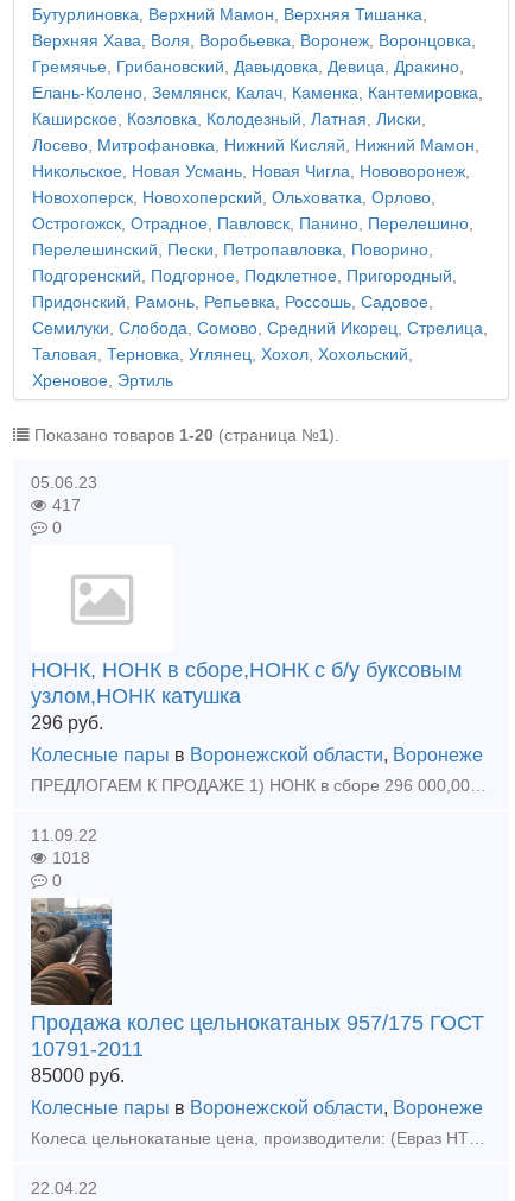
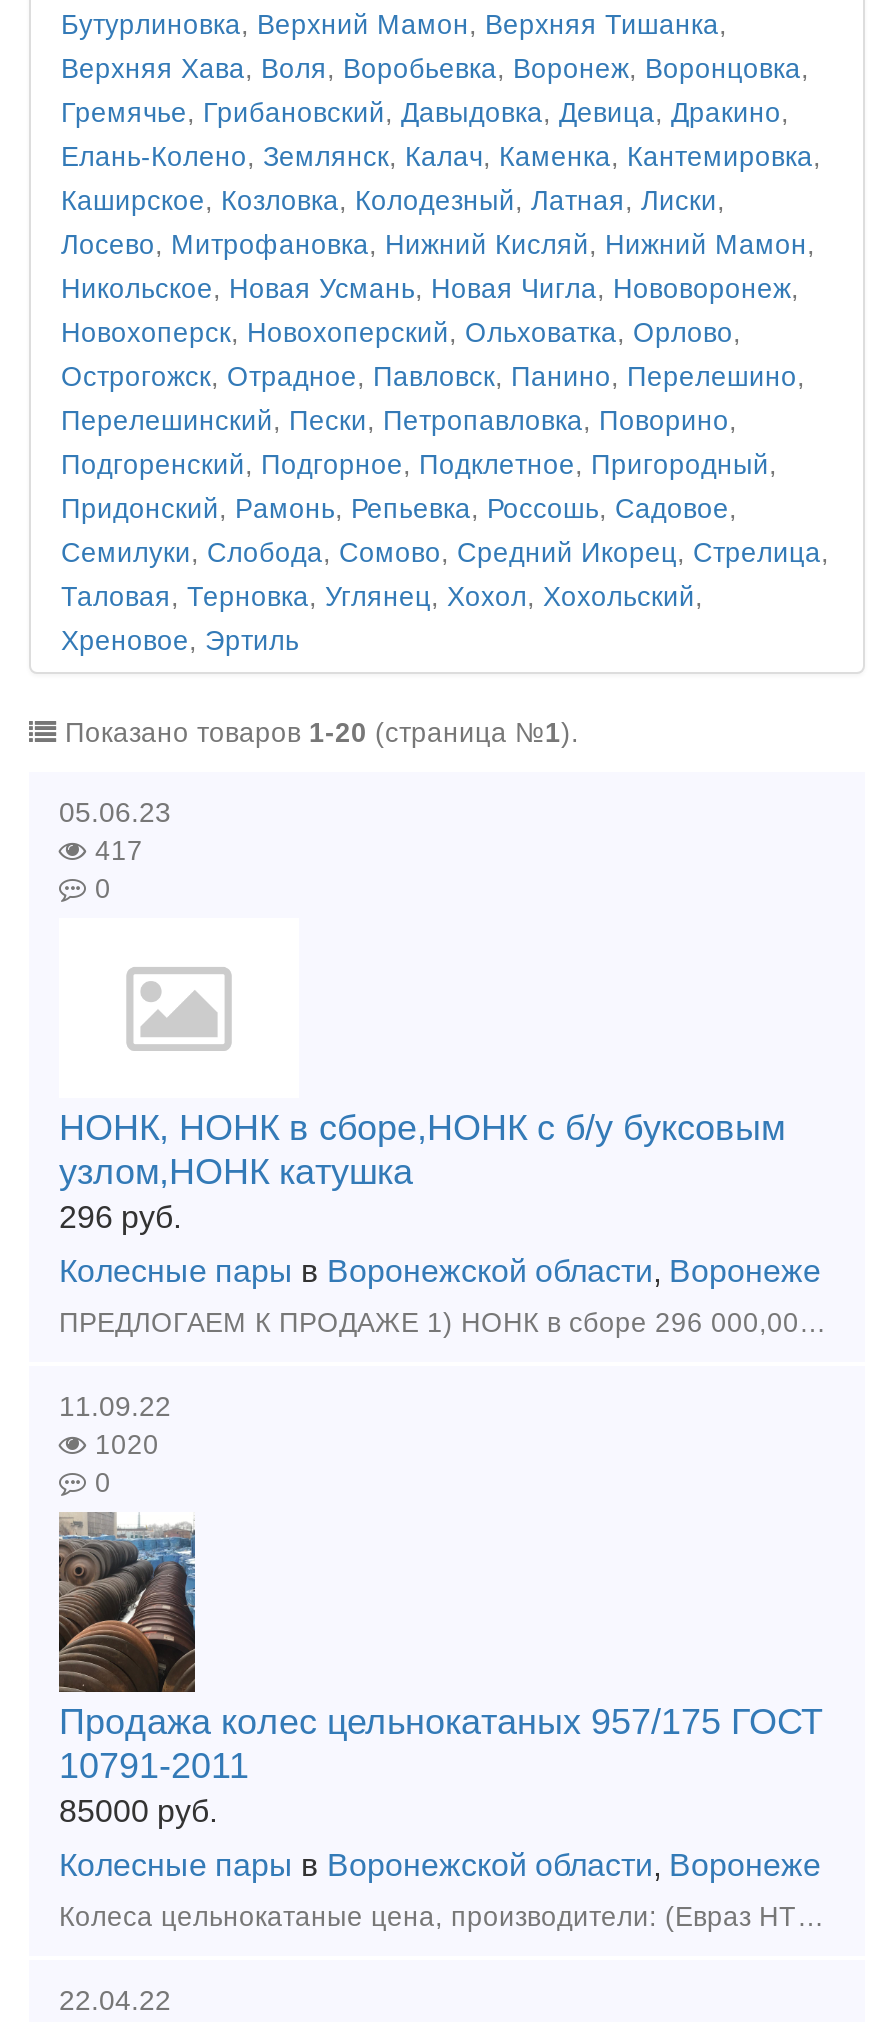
[47,849,90,867] 1018 -> [87,1430,159,1460] 1020

